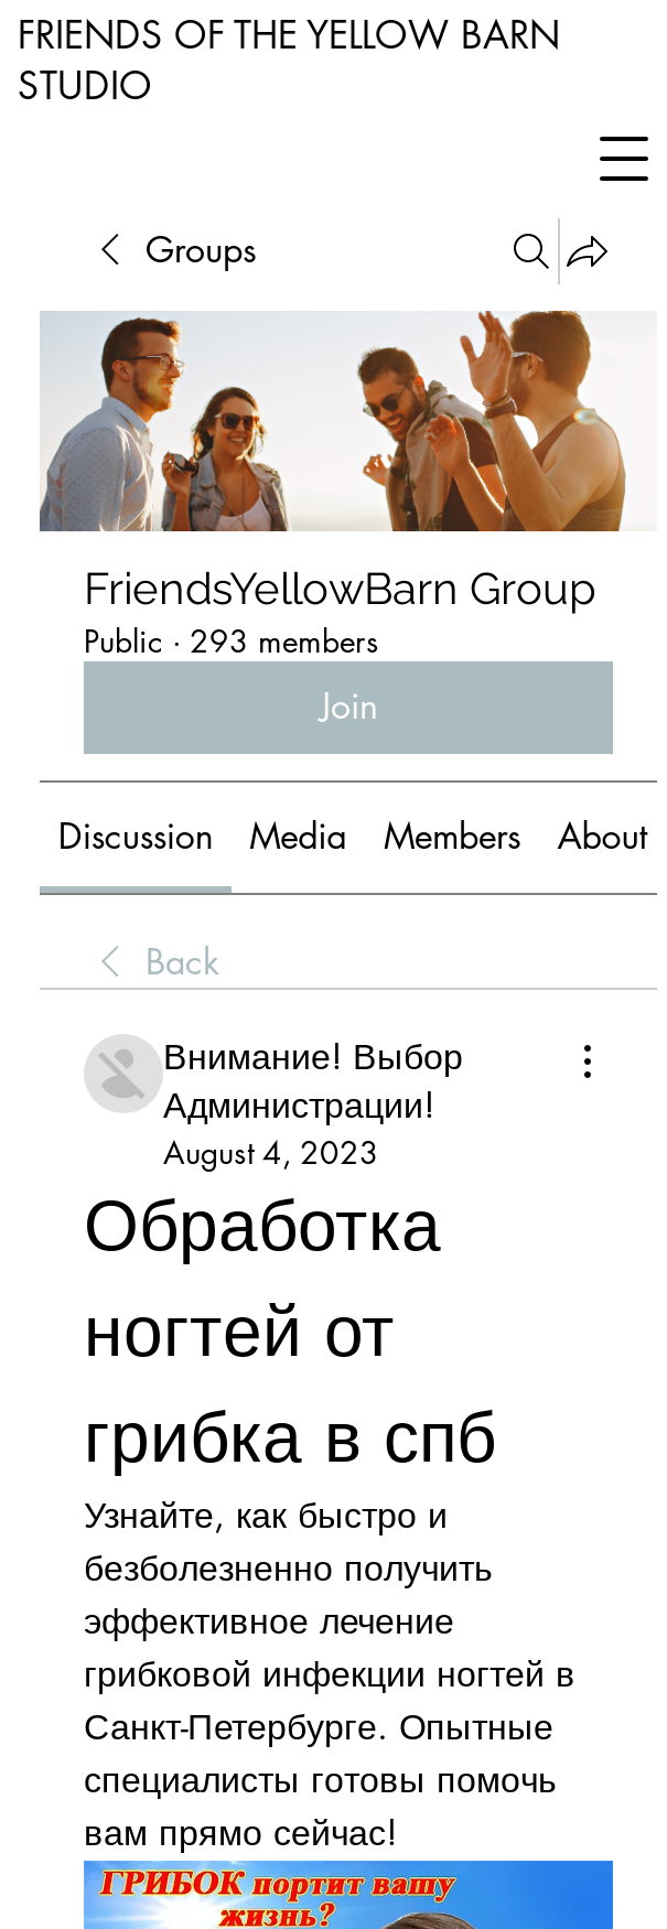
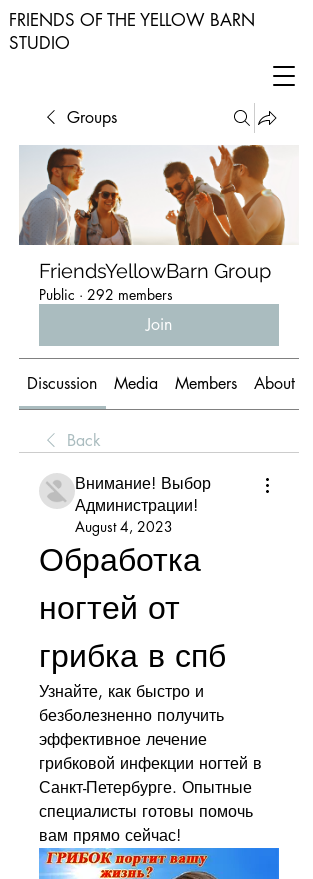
[84,619,379,661] Public · 293 members -> [39,285,173,304] Public · 292 members

